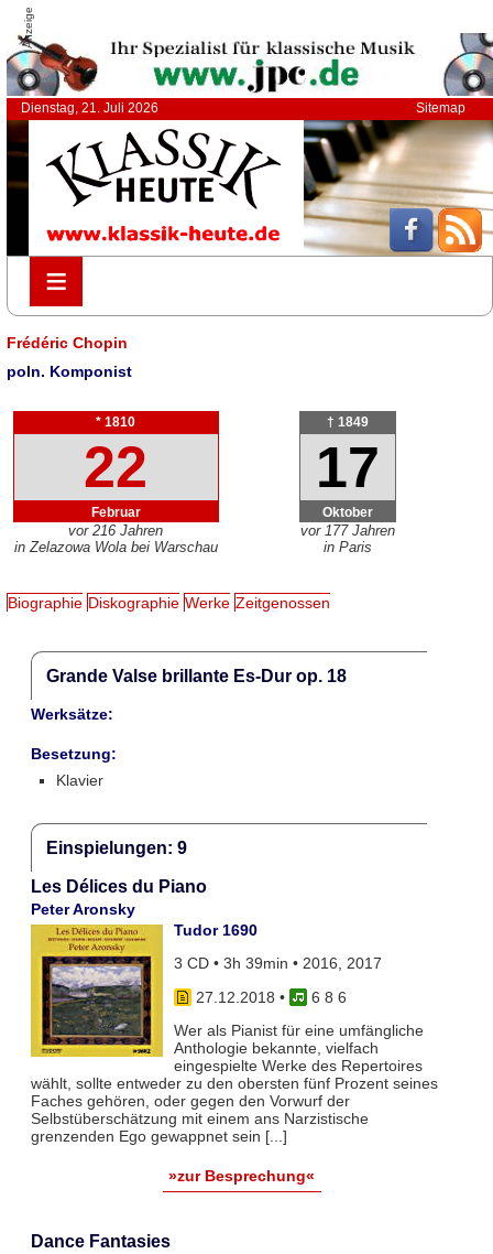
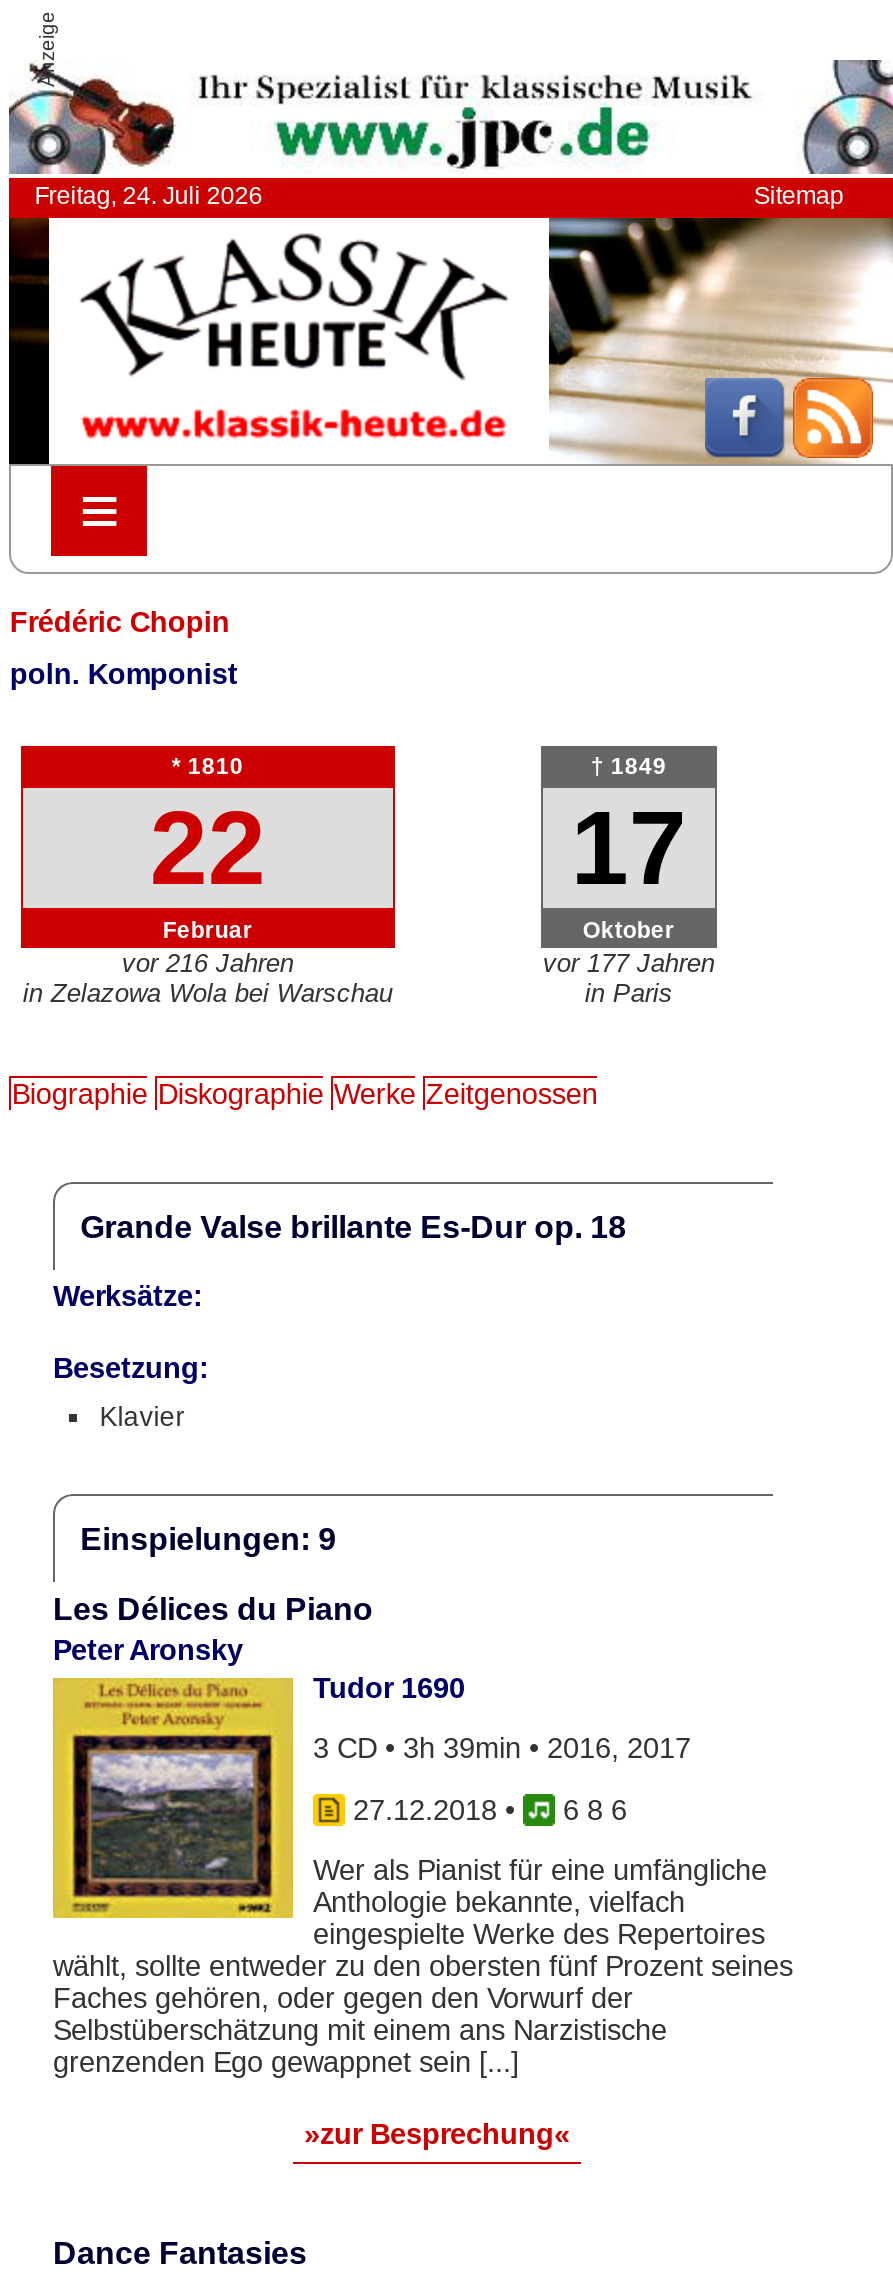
[21,100,158,116] Dienstag, 21. Juli 2026 -> [34,182,262,210] Freitag, 24. Juli 2026

